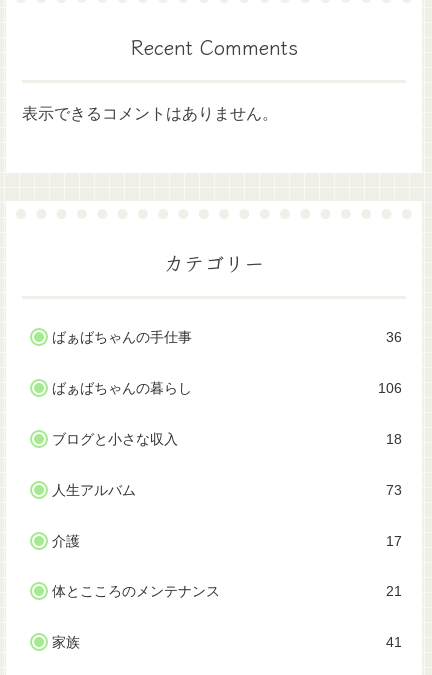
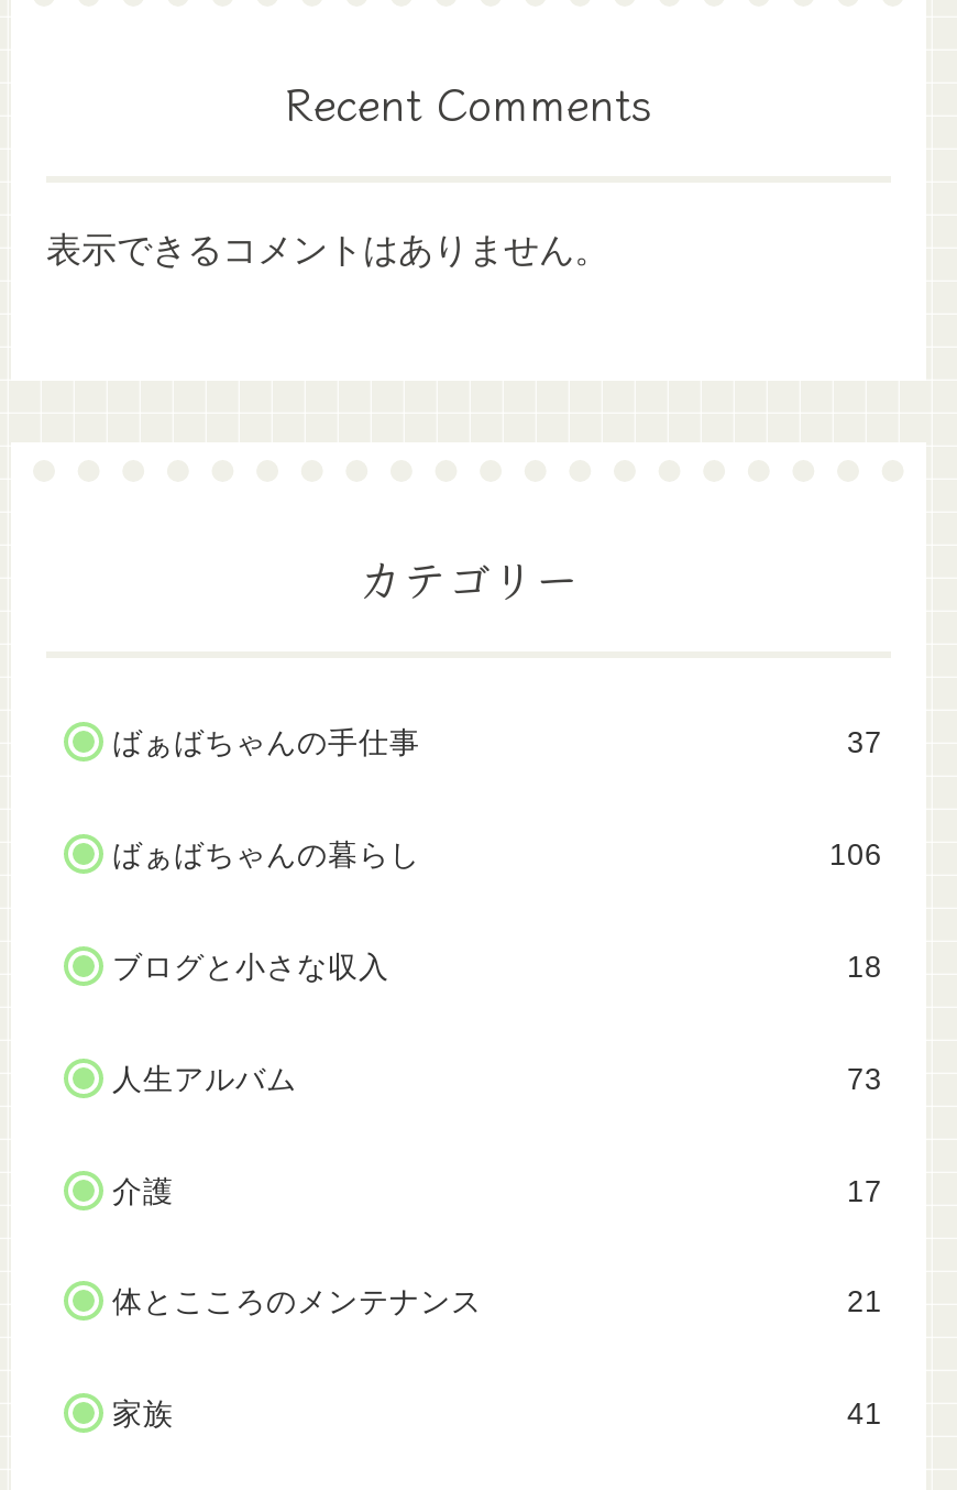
[386,330,402,345] 36 -> [847,727,882,760] 37

